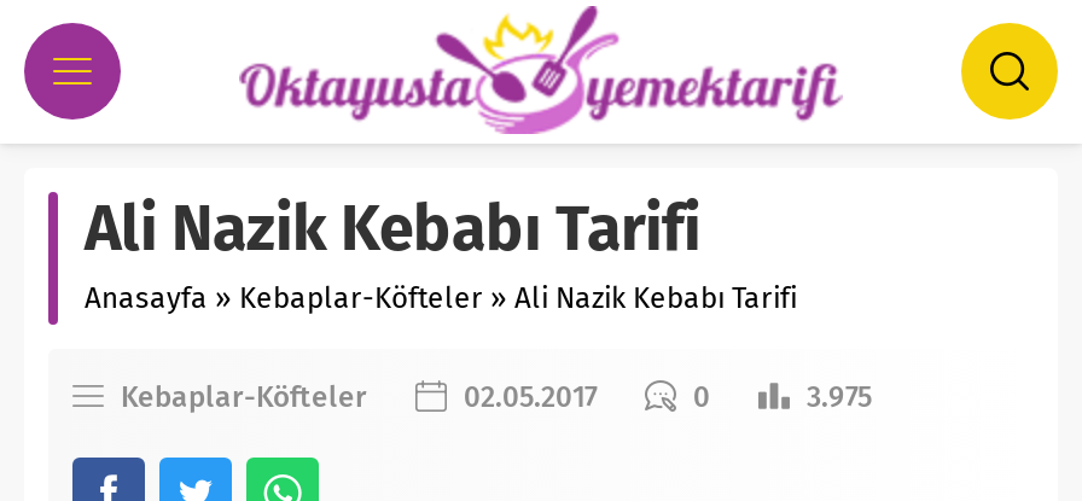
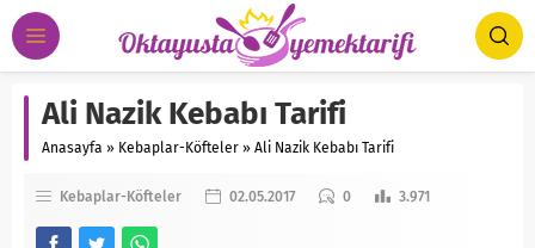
[807,380,872,414] 3.975 -> [399,188,430,205] 3.971

